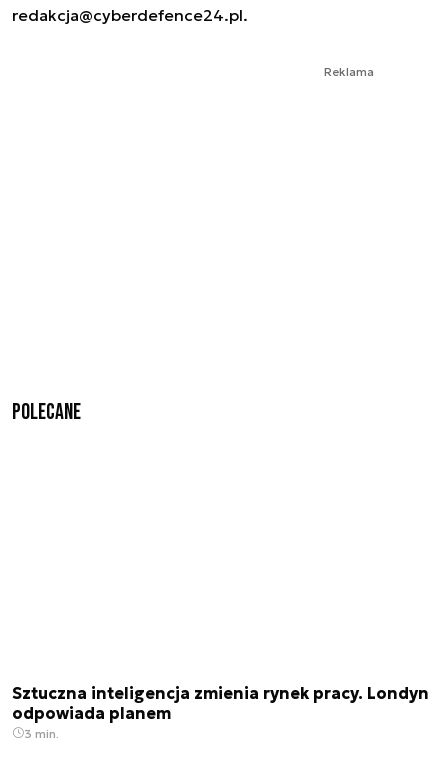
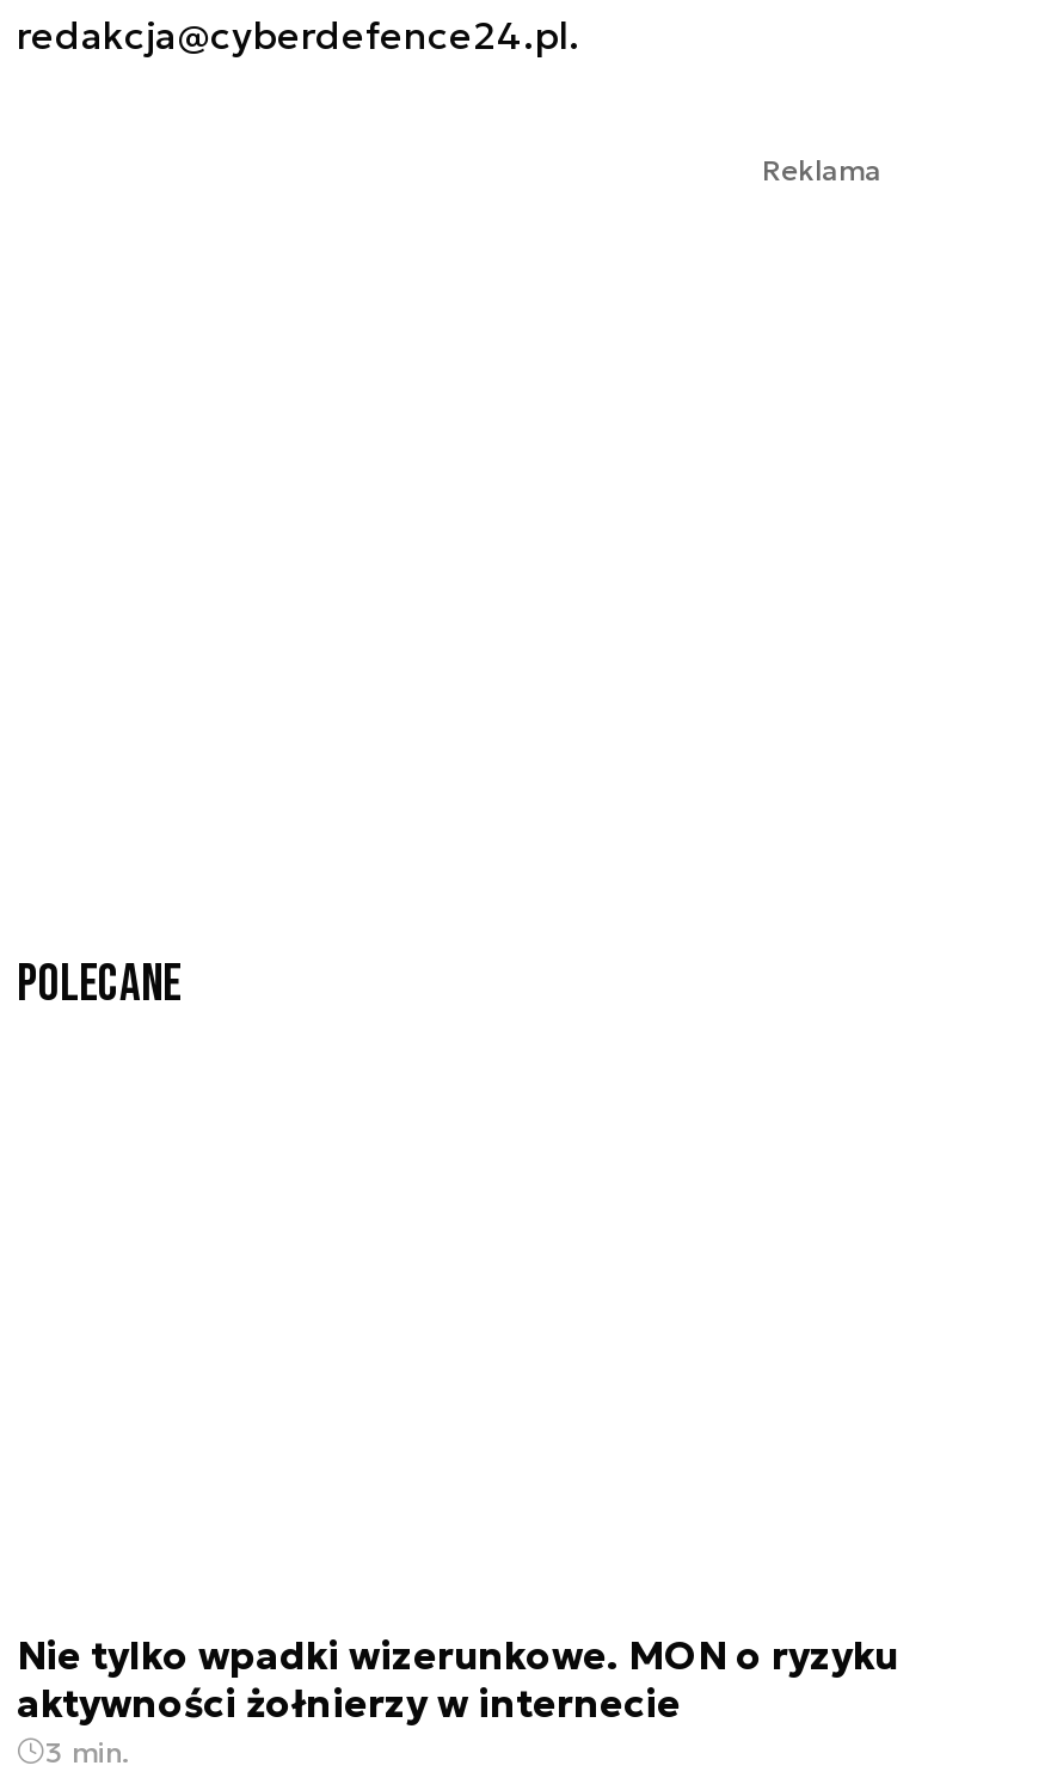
[12,683,429,723] Sztuczna inteligencja zmienia rynek pracy. Londyn | odpowiada planem -> [17,1631,898,1726] Nie tylko wpadki wizerunkowe. MON o ryzyku | aktywności żołnierzy w internecie

